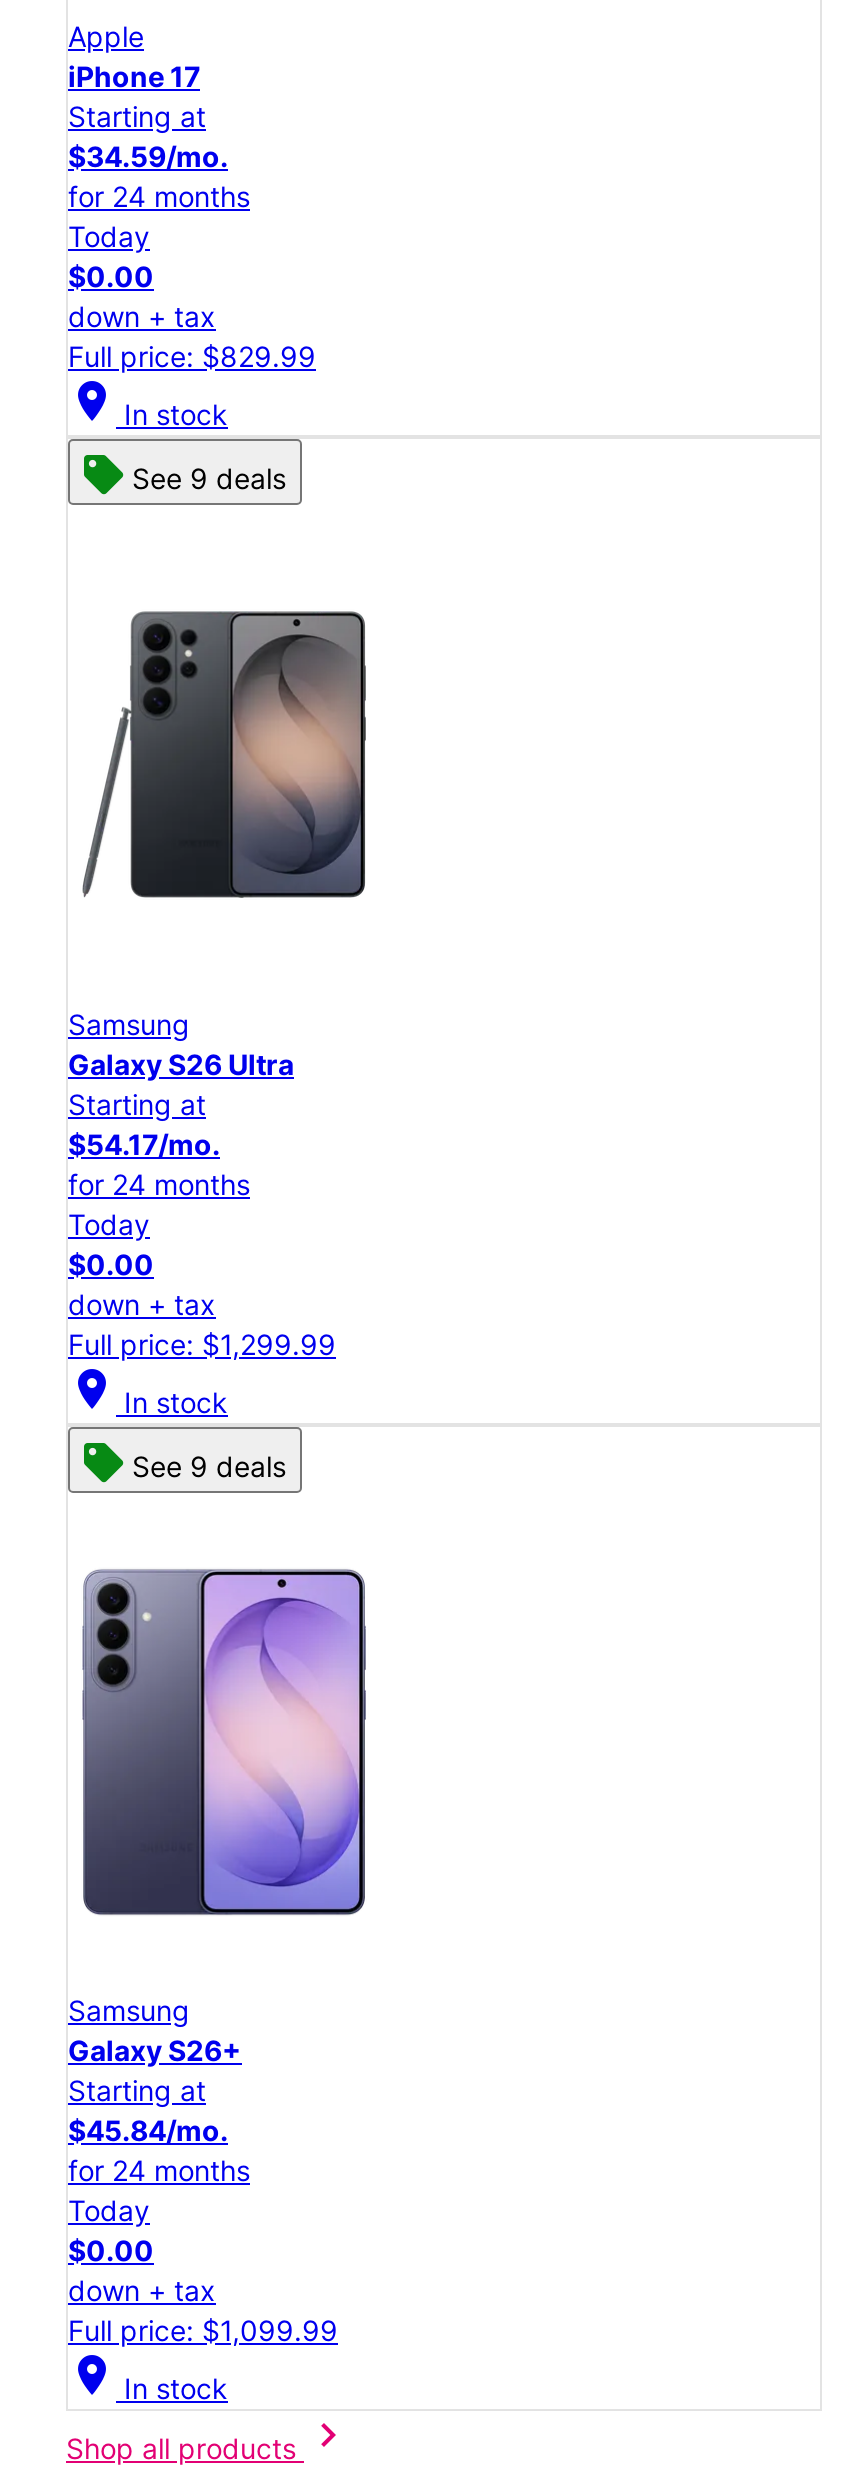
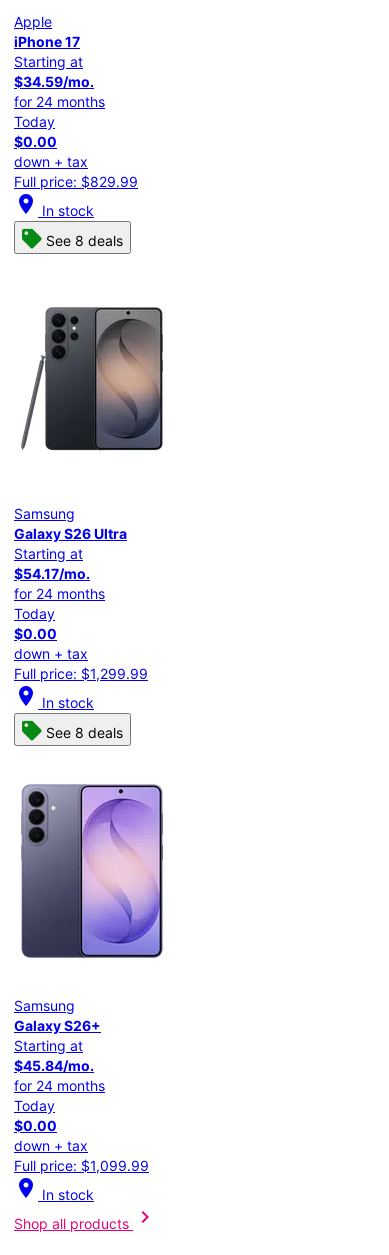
[132,462,286,496] See 9 deals -> [46,232,123,249] See 8 deals
[132,1449,286,1483] See 9 deals -> [46,724,123,741] See 8 deals

